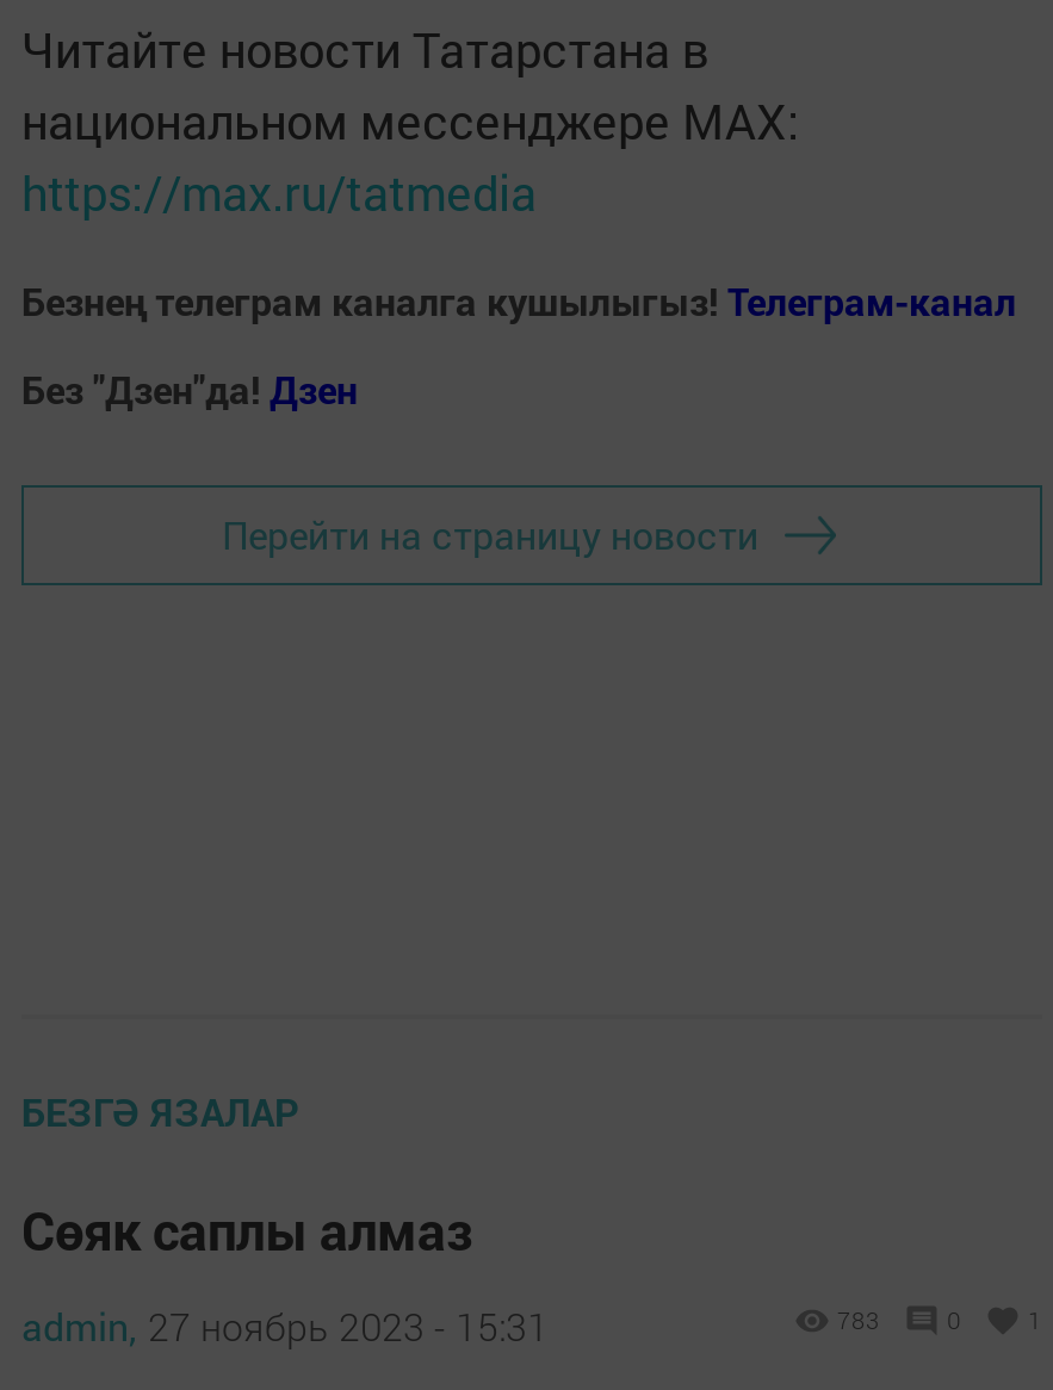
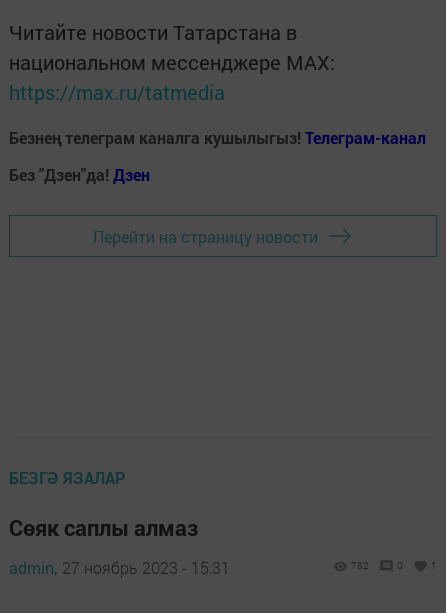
[837,1305,880,1336] 783 -> [351,559,369,572] 782

